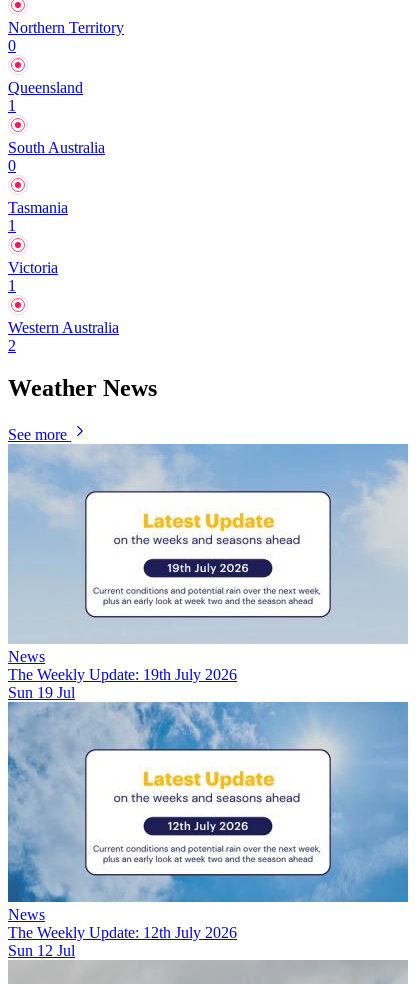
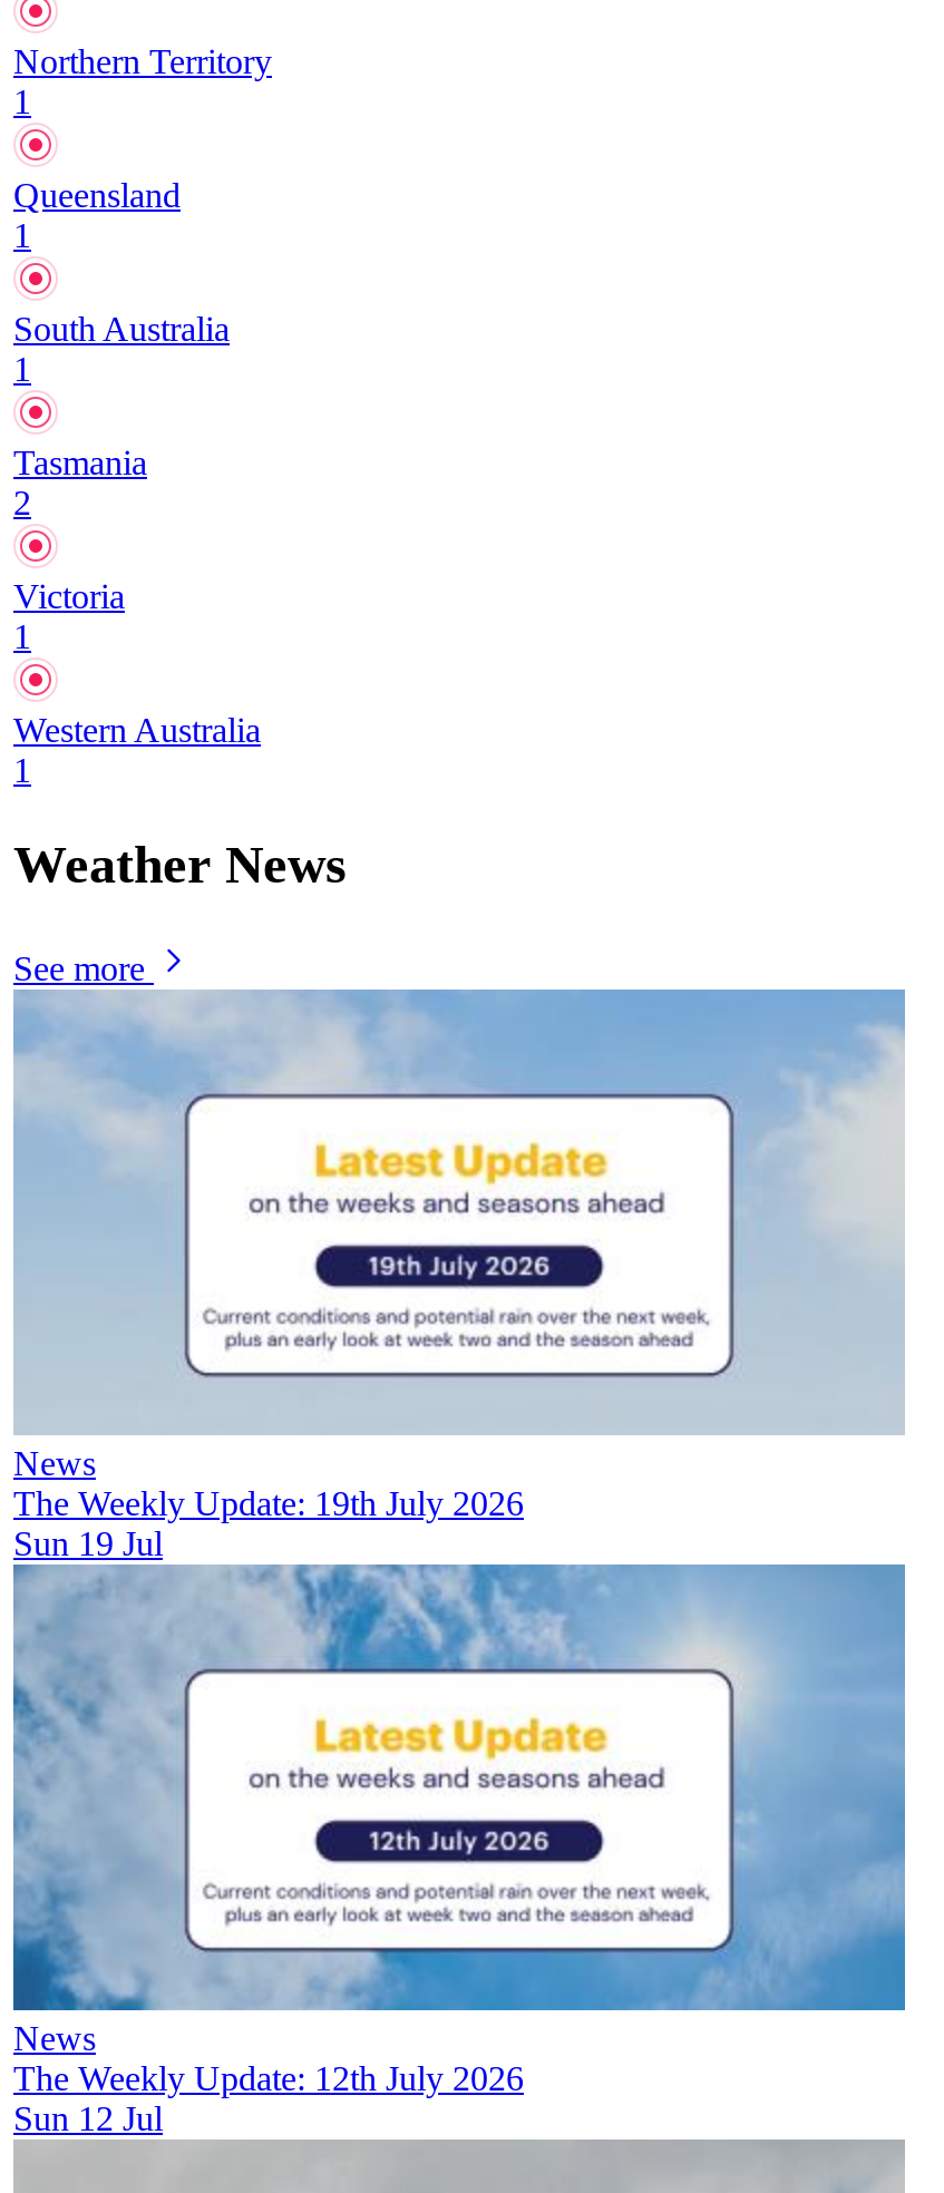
[8,37,16,54] 0 -> [13,83,31,121] 1
[8,157,16,174] 0 -> [13,350,31,388] 1
[8,217,16,234] 1 -> [13,484,31,522] 2
[8,337,16,354] 2 -> [13,751,31,789] 1

